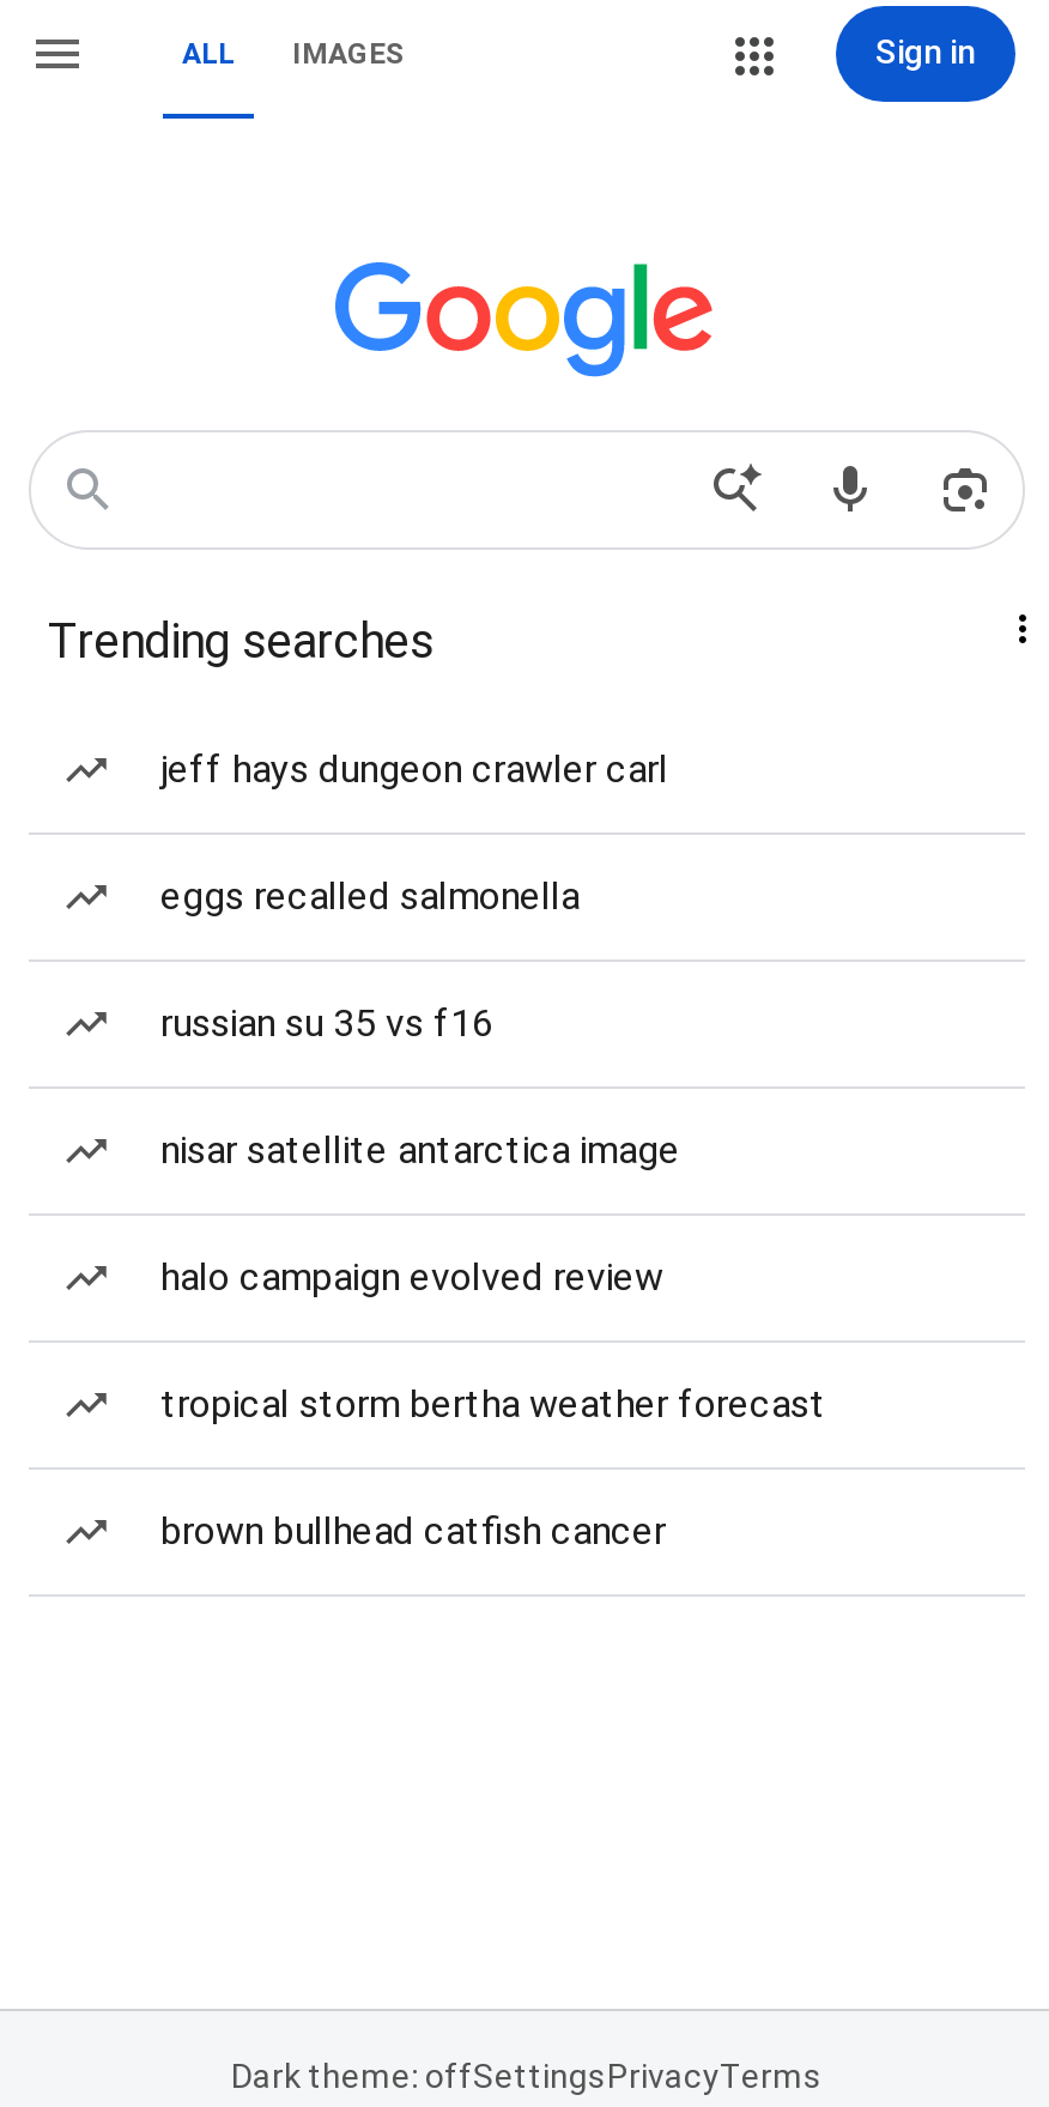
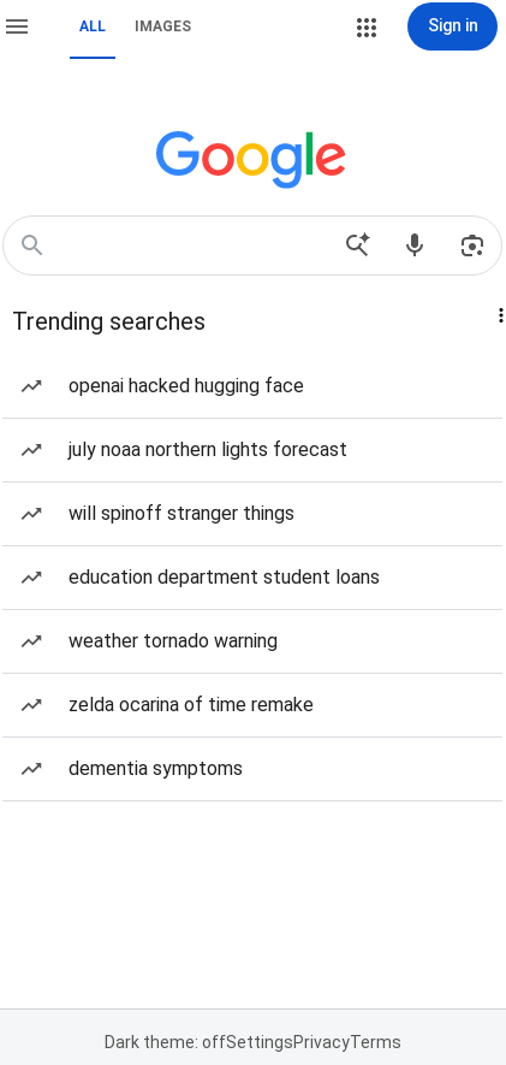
[160,746,668,792] jeff hays dungeon crawler carl -> [69,374,304,397] openai hacked hugging face
[160,873,580,919] eggs recalled salmonella -> [69,438,347,461] july noaa northern lights forecast
[160,1000,493,1046] russian su 35 vs f16 -> [69,502,294,525] will spinoff stranger things
[160,1127,680,1173] nisar satellite antarctica image -> [69,566,380,588] education department student loans
[160,1254,663,1300] halo campaign evolved review -> [69,629,278,652] weather tornado warning
[160,1381,826,1427] tropical storm bertha weather forecast -> [69,693,314,716] zelda ocarina of time remake
[160,1508,666,1554] brown bullhead catfish cancer -> [69,757,243,780] dementia symptoms

